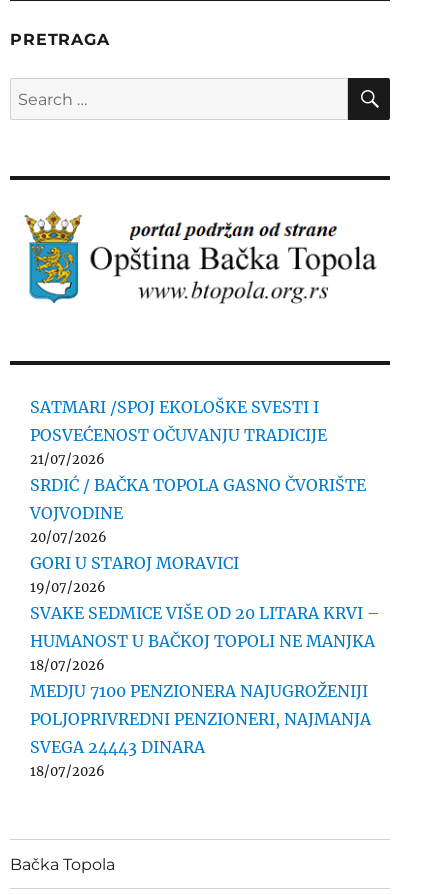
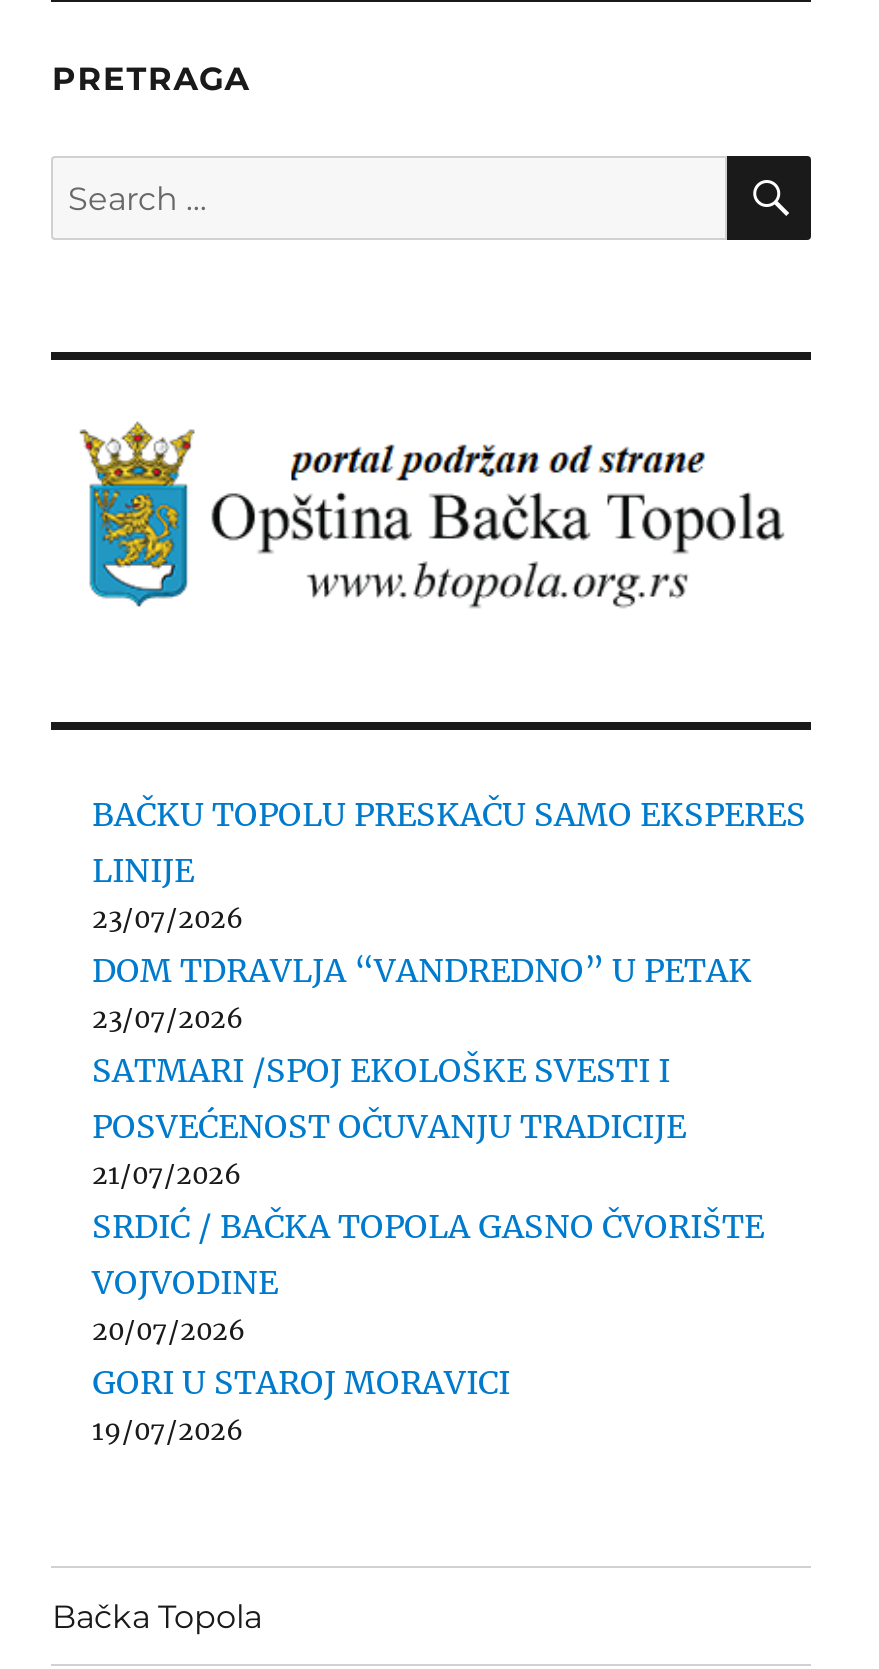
none -> [92,794,806,1036] BAČKU TOPOLU PRESKAČU SAMO EKSPERES | LINIJE | 23/07/2026 | DOM TDRAVLJA “VANDREDNO” U PETAK | 23/07/2026
moved [30,397,366,596] -> [92,1050,764,1448]: SATMARI /SPOJ EKOLOŠKE SVESTI I | POSVEĆENOST OČUVANJU TRADICIJE | 21/07/2026 | SRDIĆ / BAČKA TOPOLA GASNO ČVORIŠTE | VOJVODINE | 20/07/2026 | GORI U STAROJ MORAVICI | 19/07/2026
[30,603,380,780] SVAKE SEDMICE VIŠE OD 20 LITARA KRVI – | HUMANOST U BAČKOJ TOPOLI NE MANJKA | 18/07/2026 | MEDJU 7100 PENZIONERA NAJUGROŽENIJI | POLJOPRIVREDNI PENZIONERI, NAJMANJA | SVEGA 24443 DINARA | 18/07/2026 -> none

